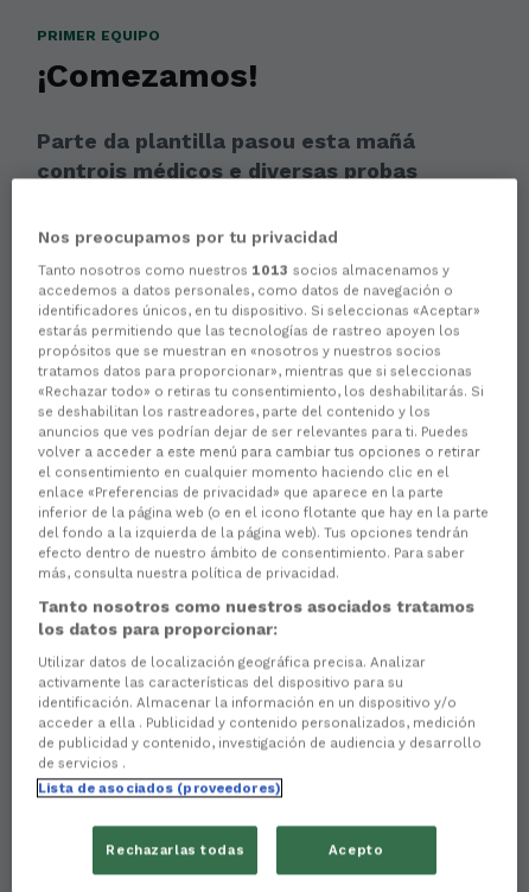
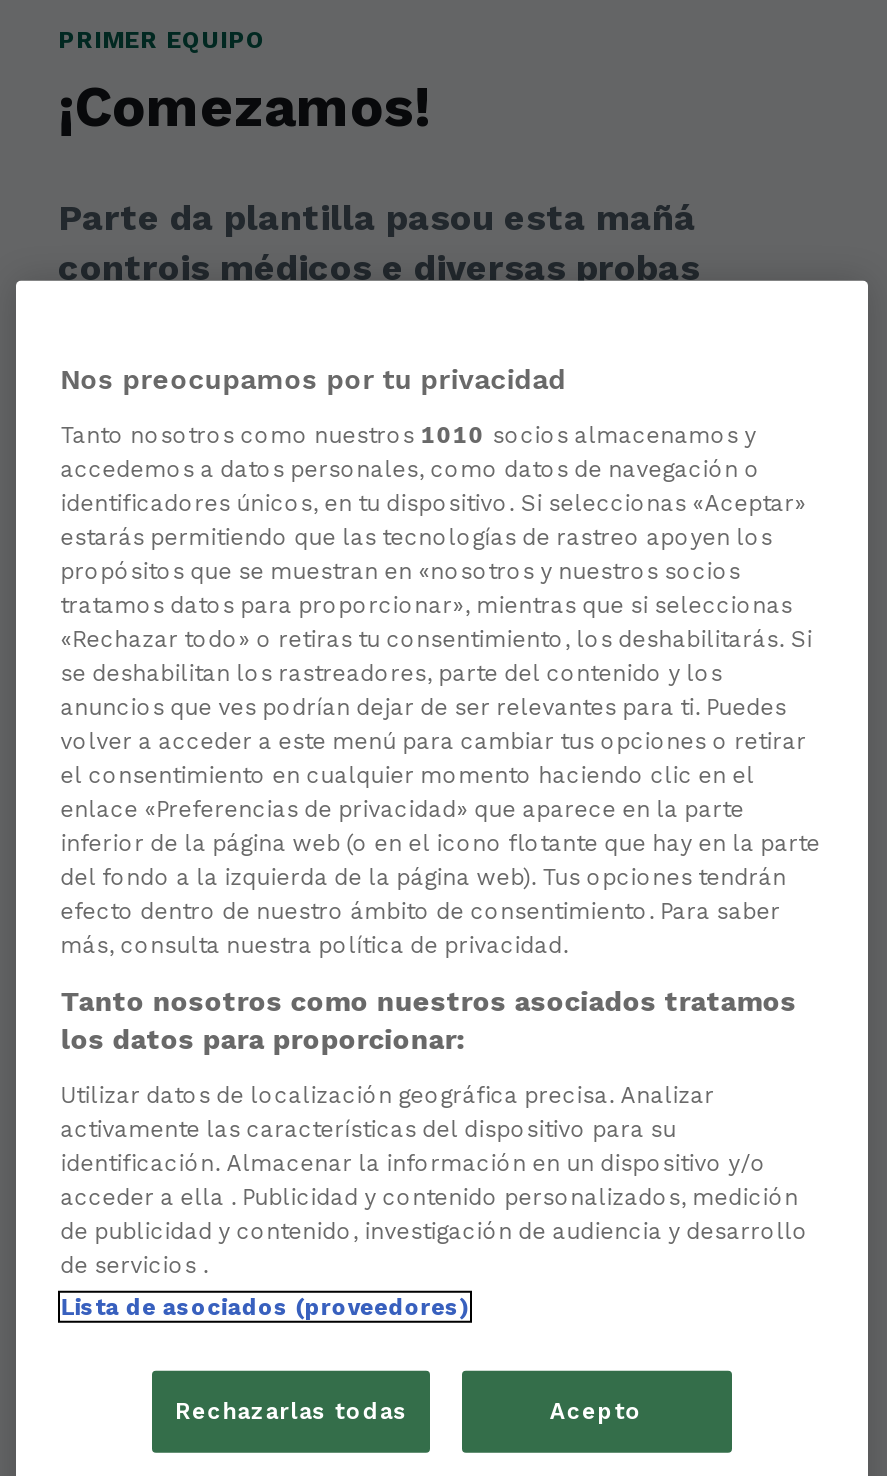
[38,262,450,279] Tanto nosotros como nuestros 1013 socios almacenamos y -> [60,421,756,449] Tanto nosotros como nuestros 1010 socios almacenamos y

